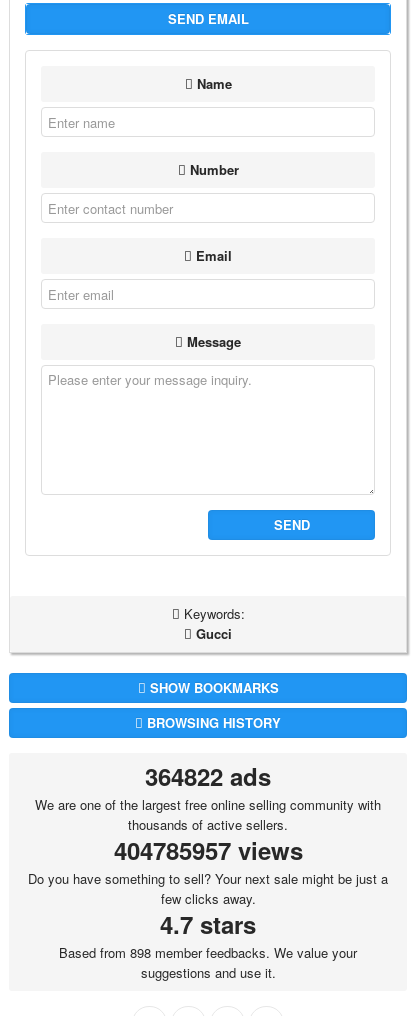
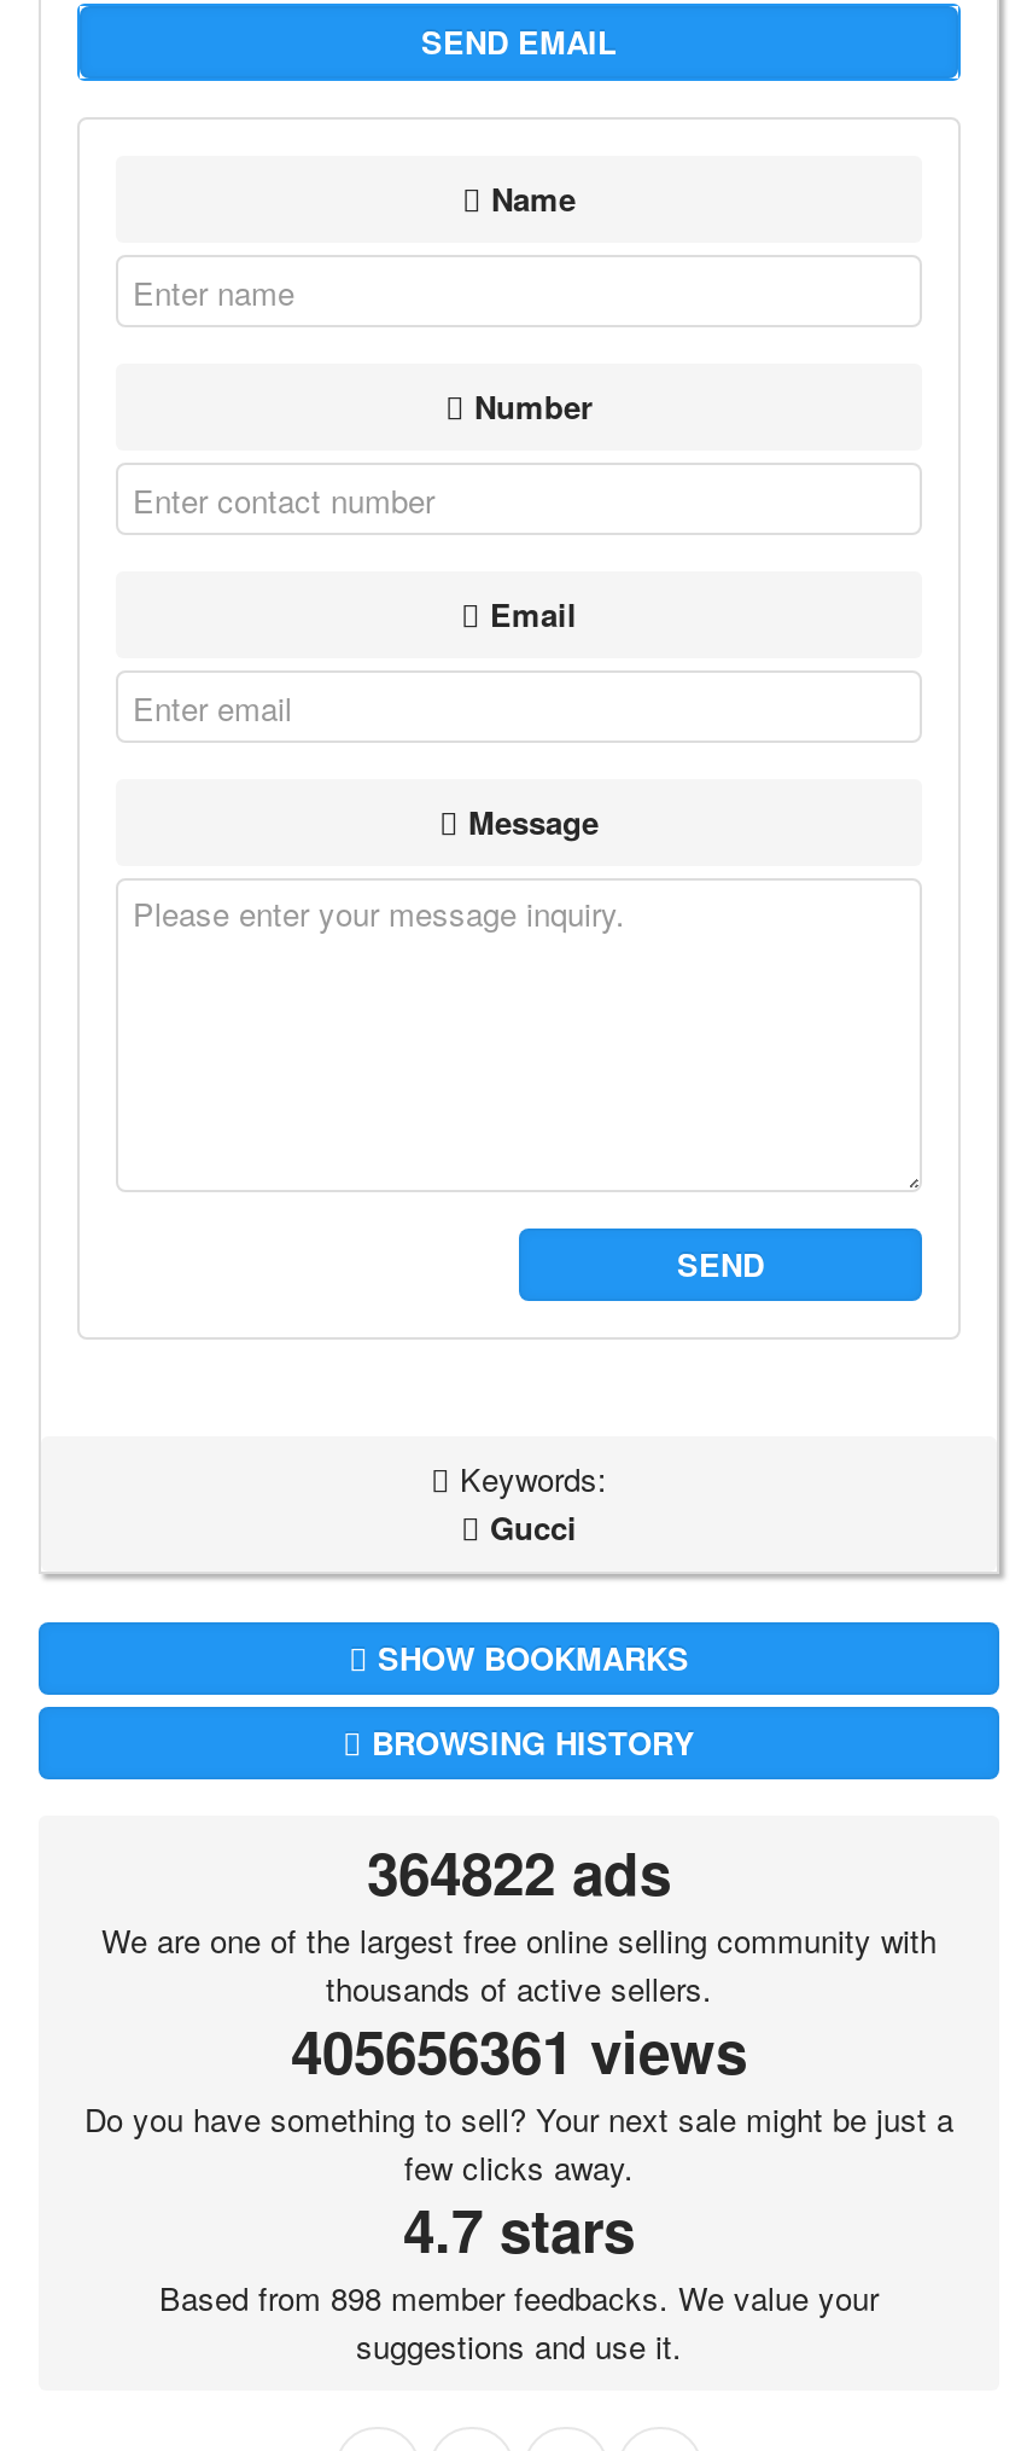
[113,833,302,867] 404785957 views -> [291,2009,747,2092] 405656361 views

